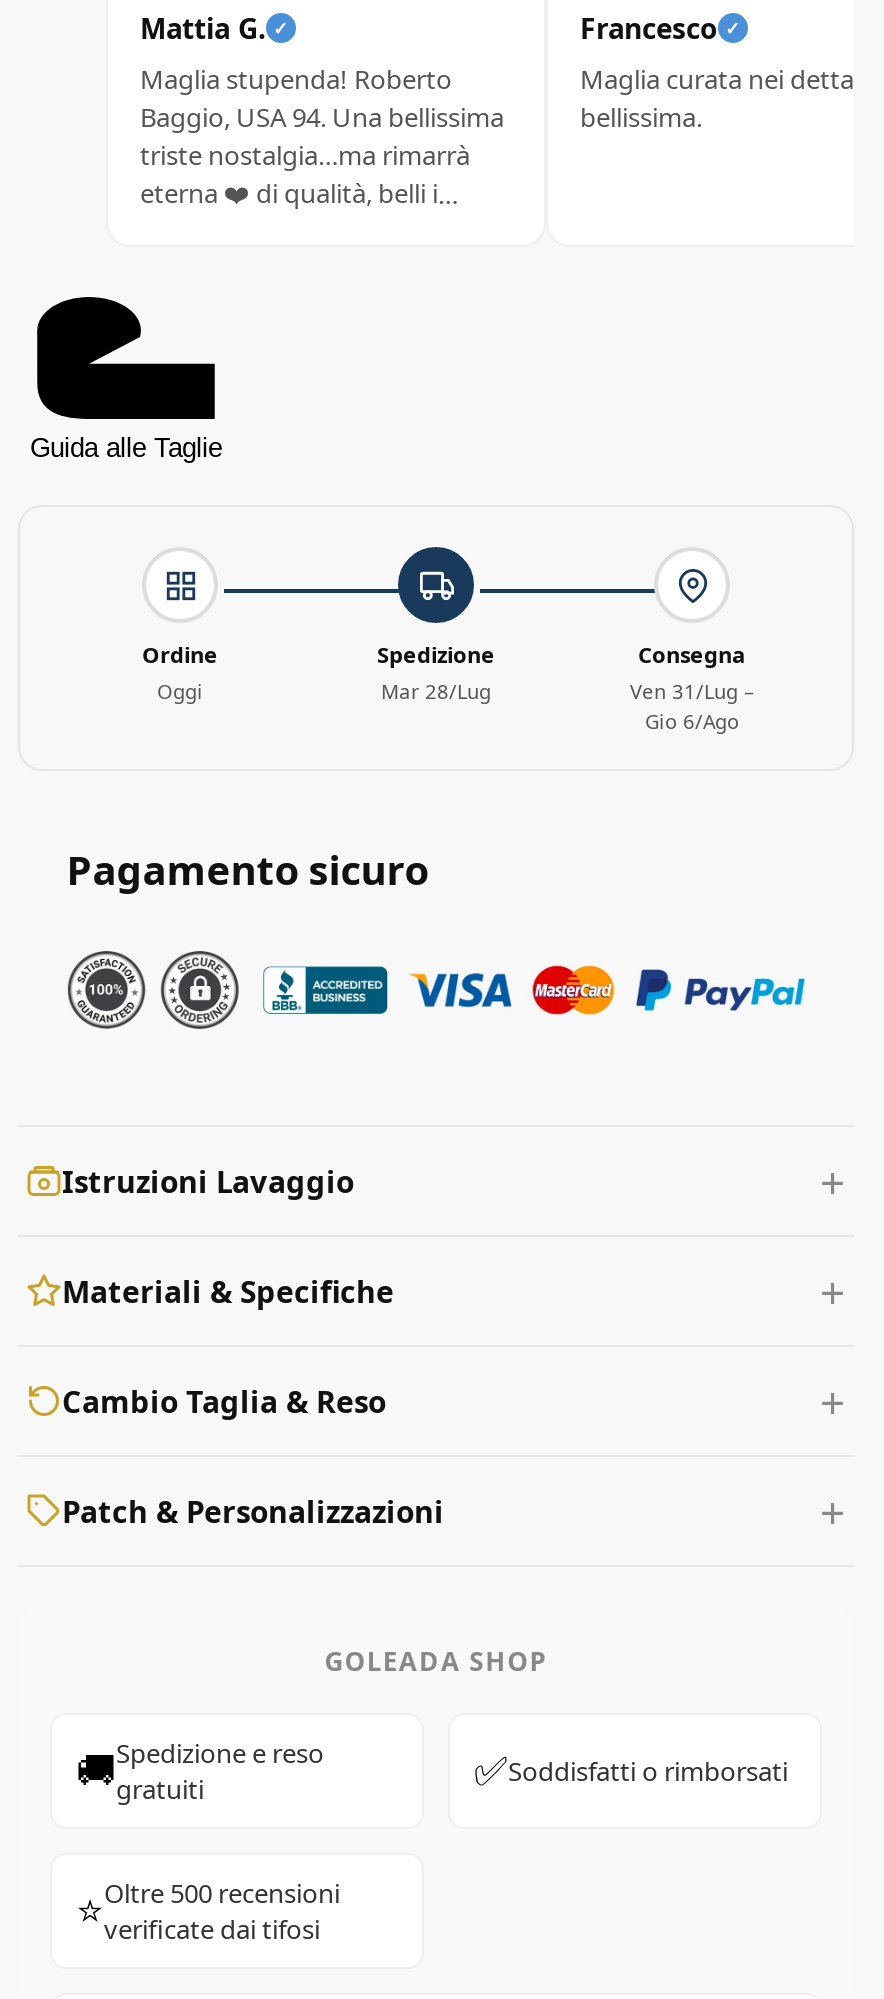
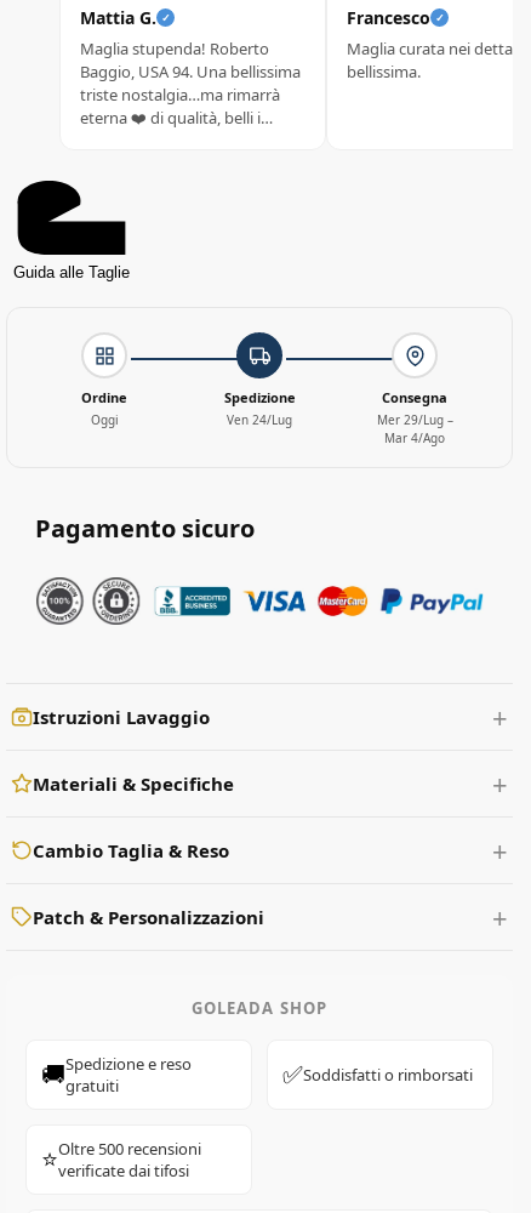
[381,678,491,706] Mar 28/Lug -> [227,412,292,429] Ven 24/Lug
[630,678,754,736] Ven 31/Lug – | Gio 6/Ago -> [376,412,453,447] Mer 29/Lug – | Mar 4/Ago

